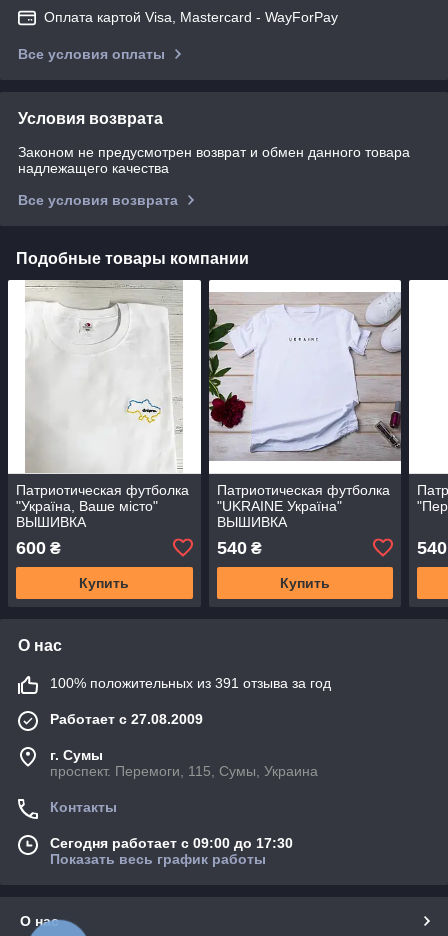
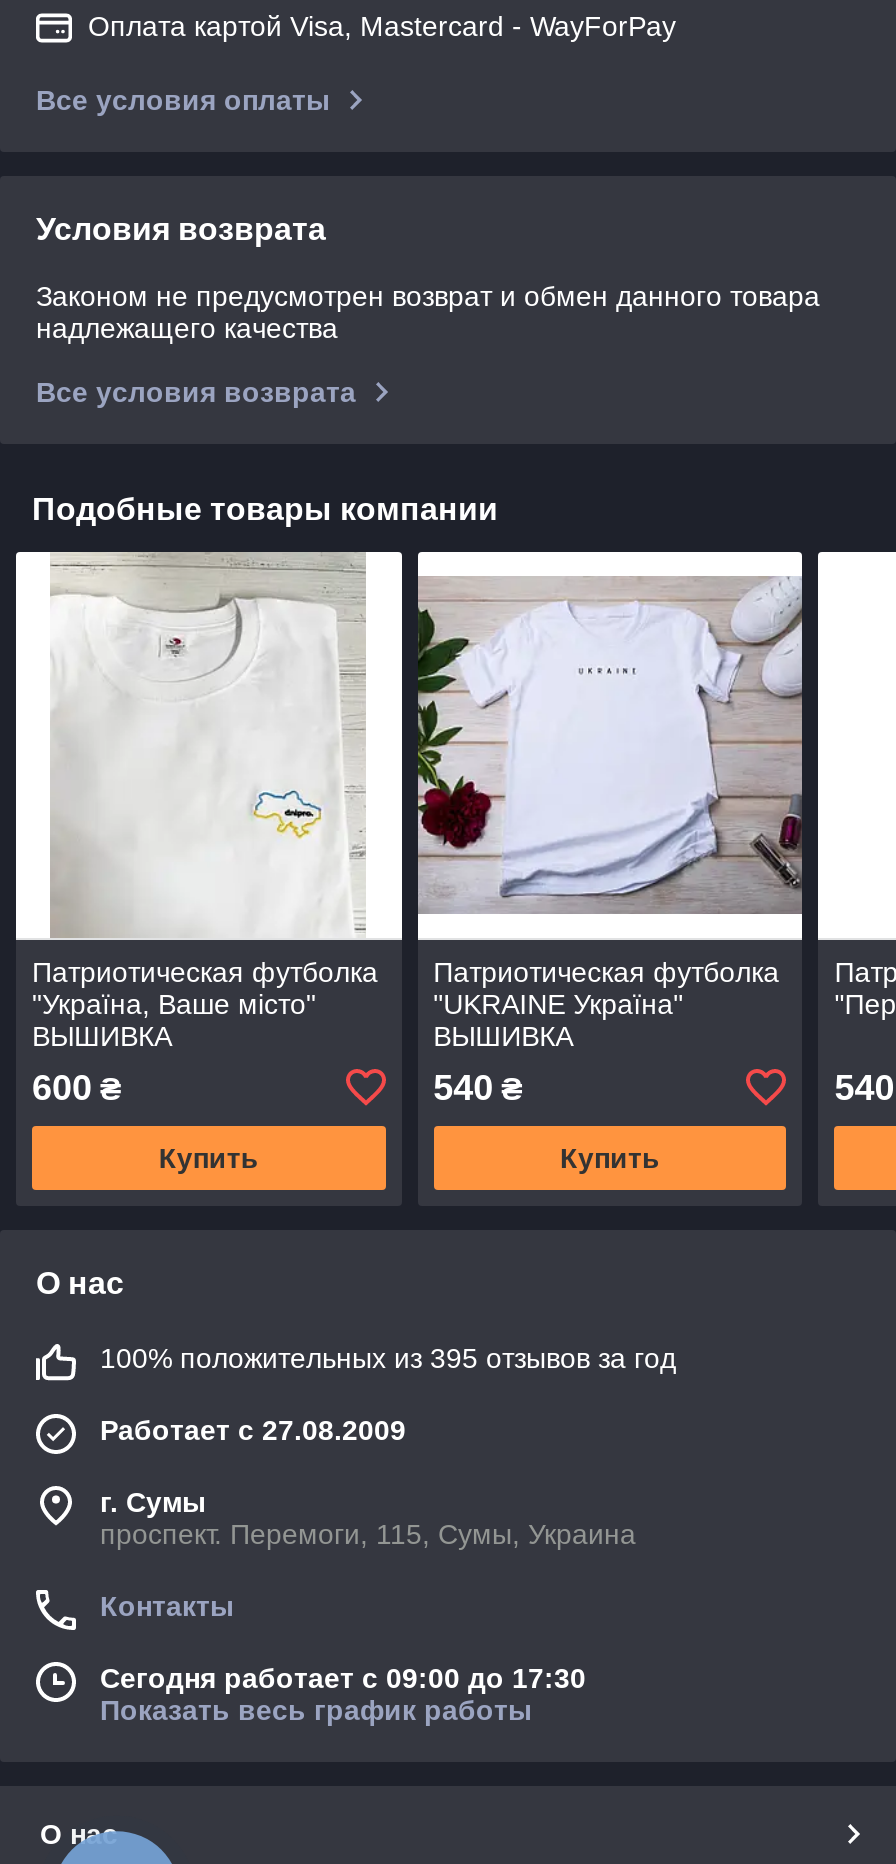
[50,675,331,691] 100% положительных из 391 отзыва за год -> [100,1342,676,1374] 100% положительных из 395 отзывов за год

